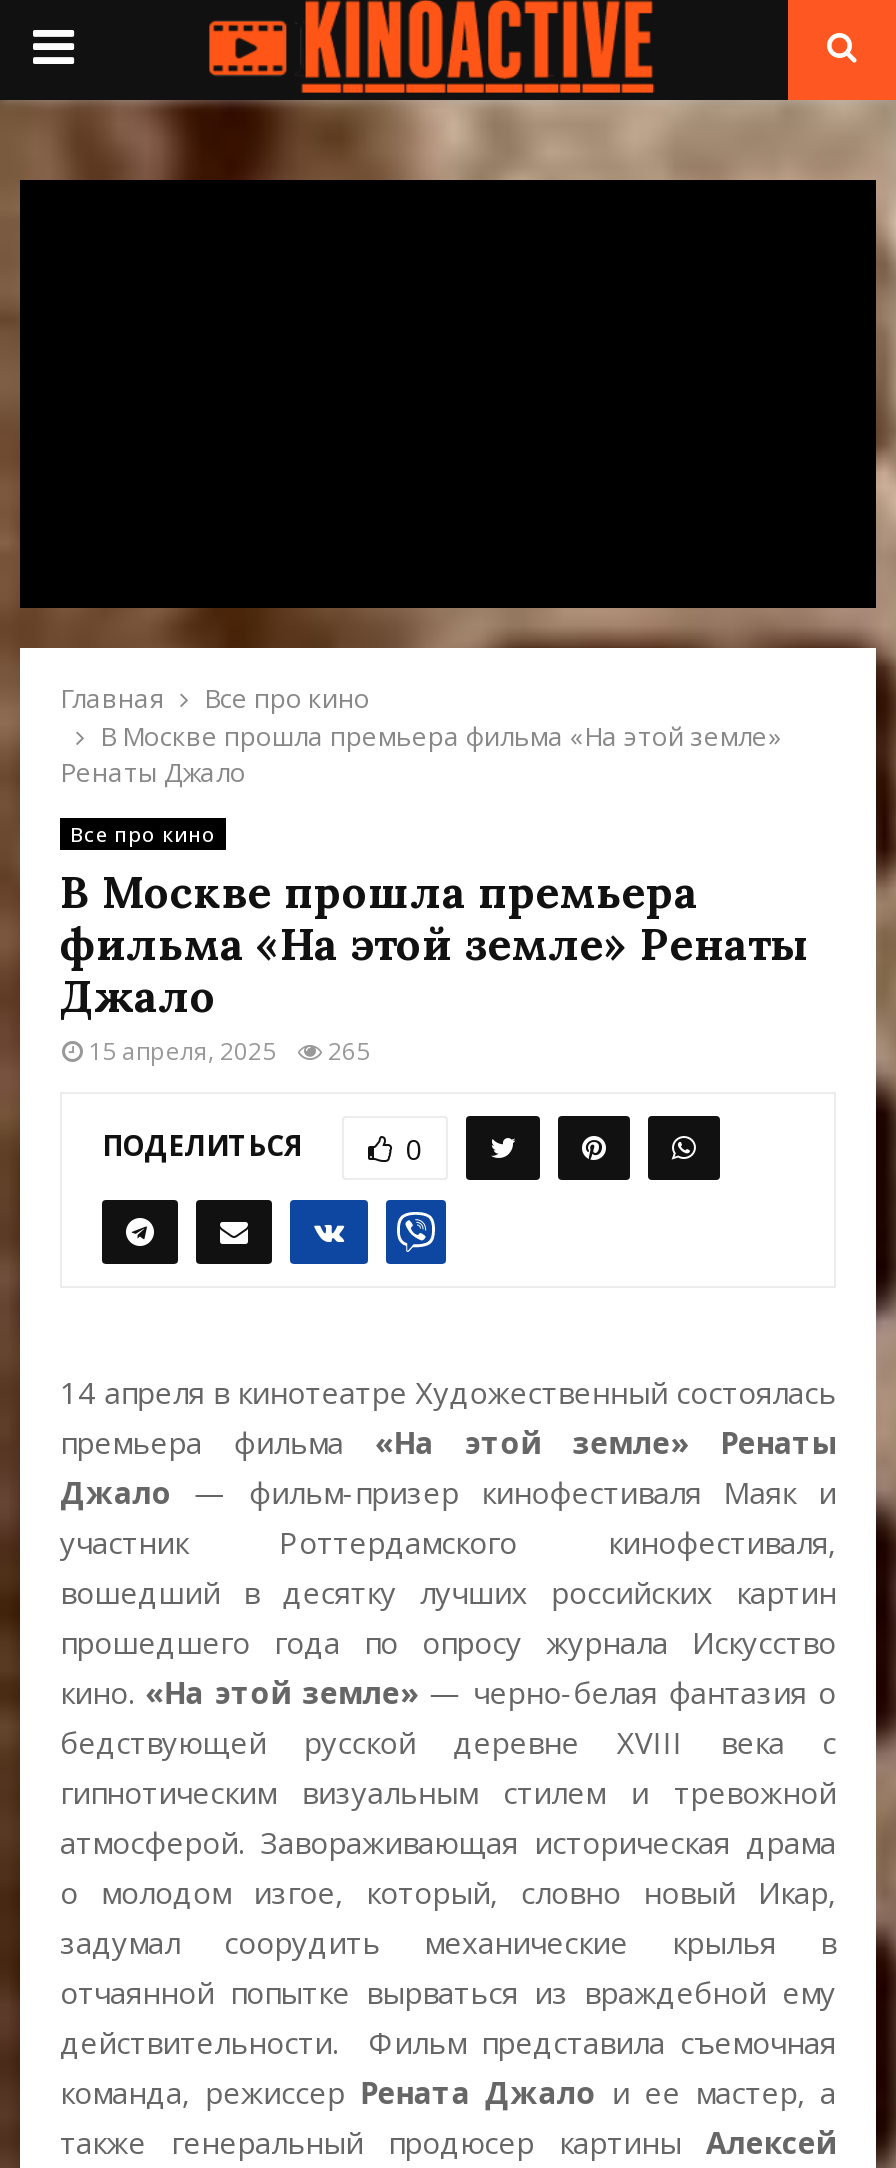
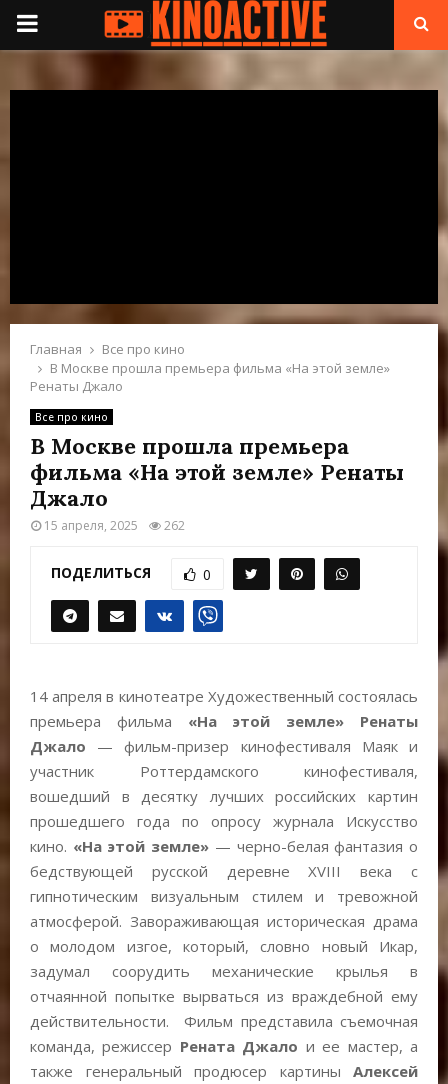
[88,1034,370,1068] 15 апреля, 2025 265 -> [44,517,185,534] 15 апреля, 2025 262

